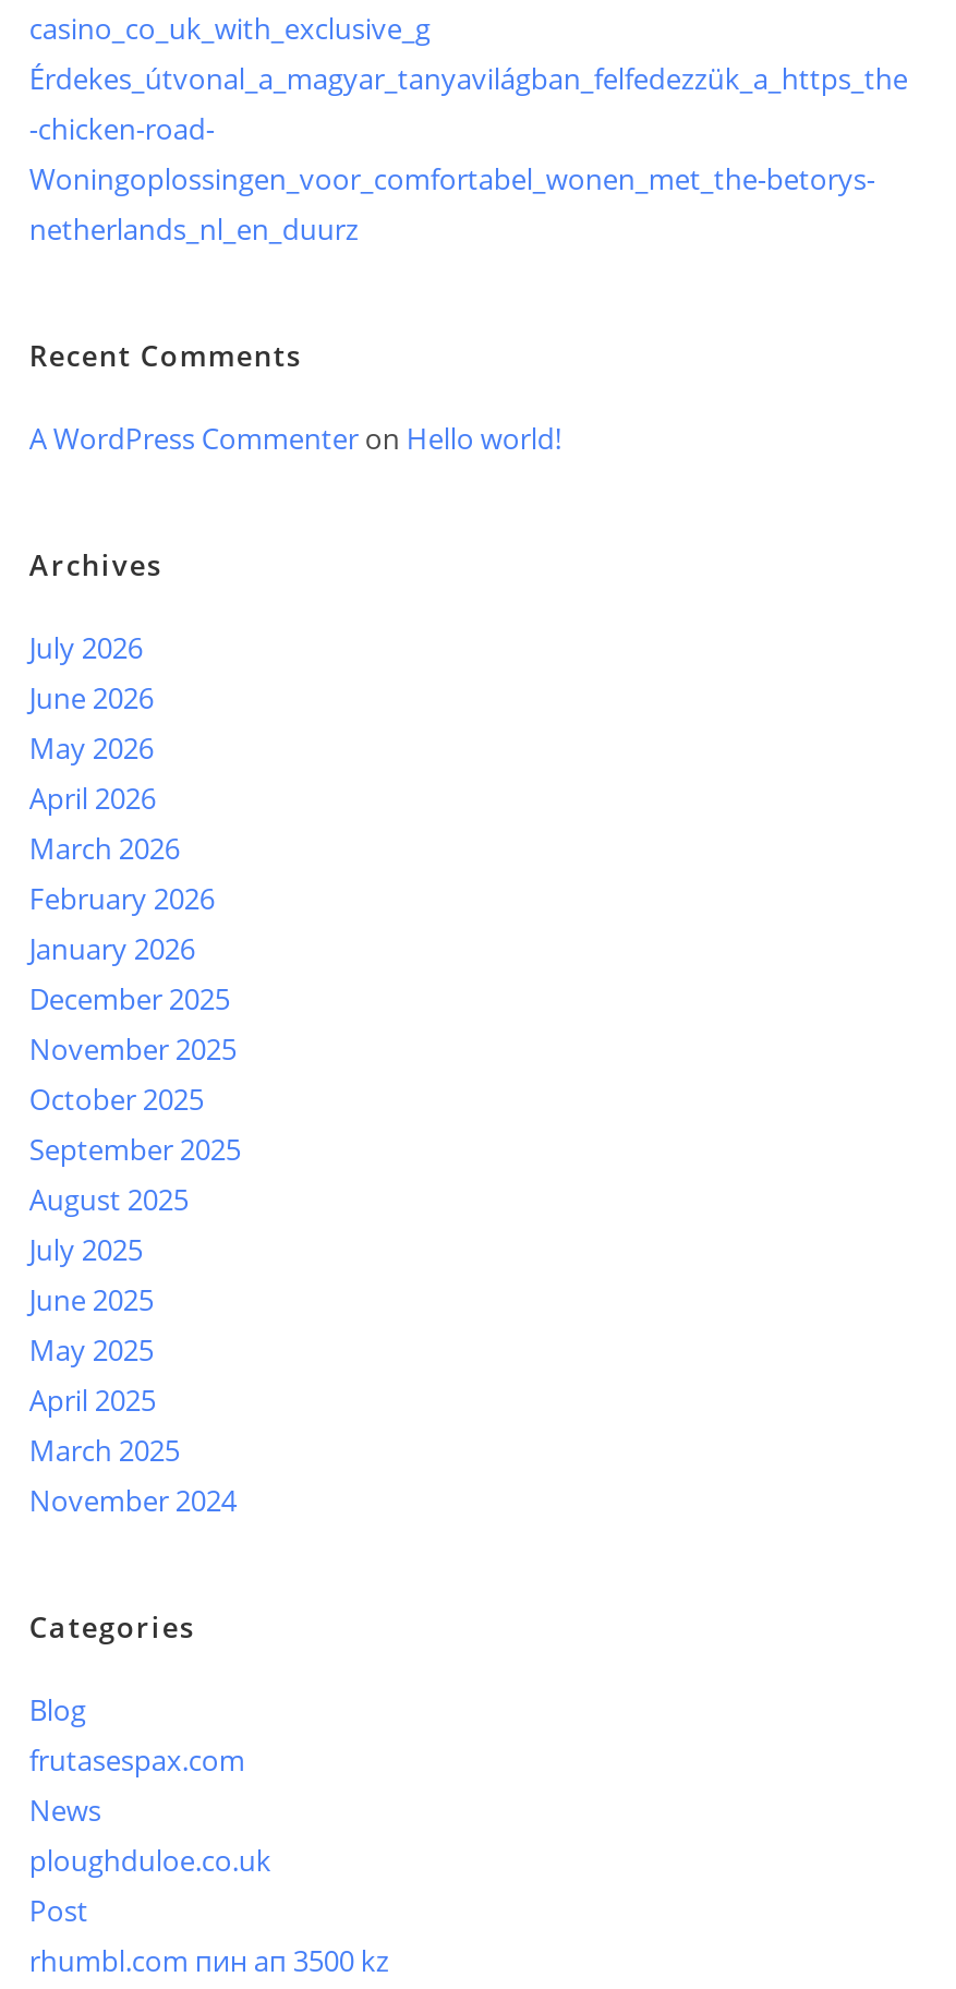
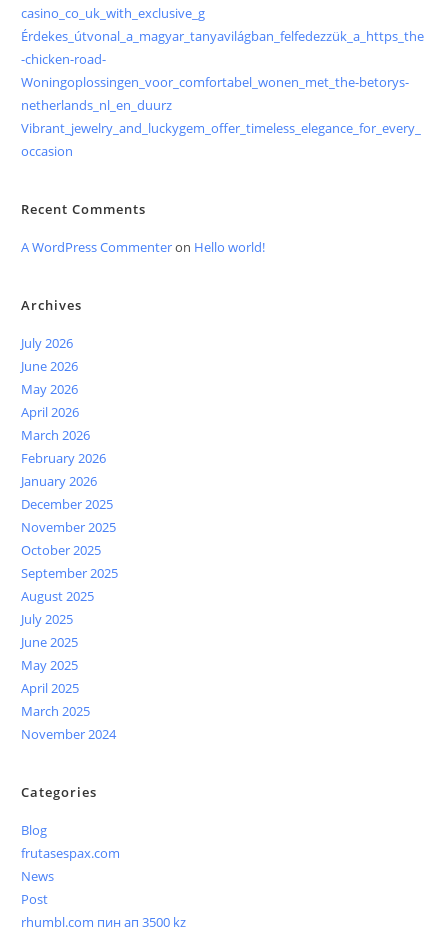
none -> [21,119,421,160] Vibrant_jewelry_and_luckygem_offer_timeless_elegance_for_every_ | occasion
moved [29,337,561,1830] -> [21,200,265,885]: Recent Comments | A WordPress Commenter on Hello world! | Archives | ... | frutasespax.com | News
[29,1841,271,1881] ploughduloe.co.uk -> none

